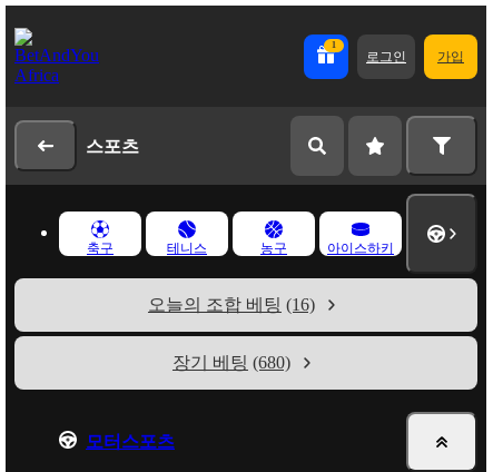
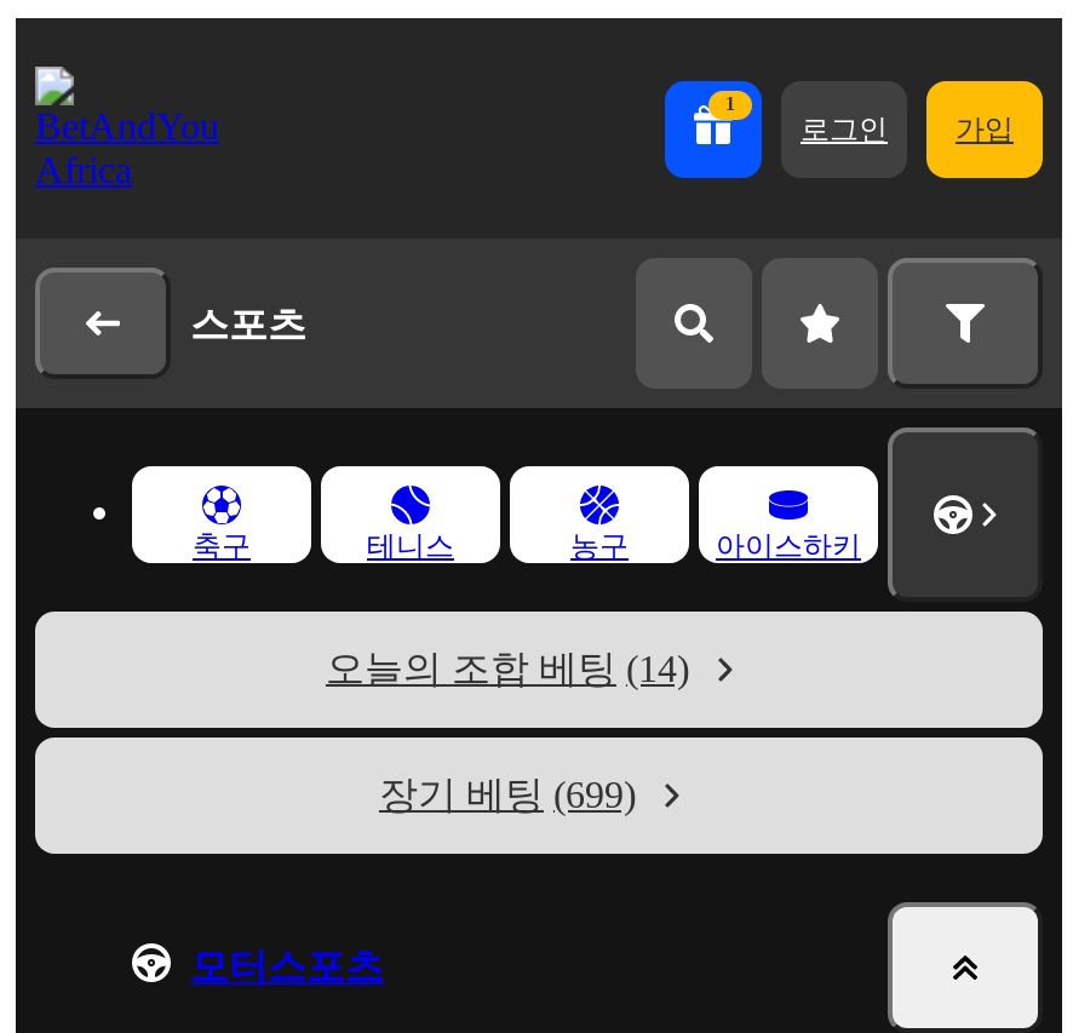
[148,295,315,314] 오늘의 조합 베팅 (16) -> [326,648,689,689] 오늘의 조합 베팅 (14)
[172,353,290,372] 장기 베팅 (680) -> [379,774,636,815] 장기 베팅 (699)

